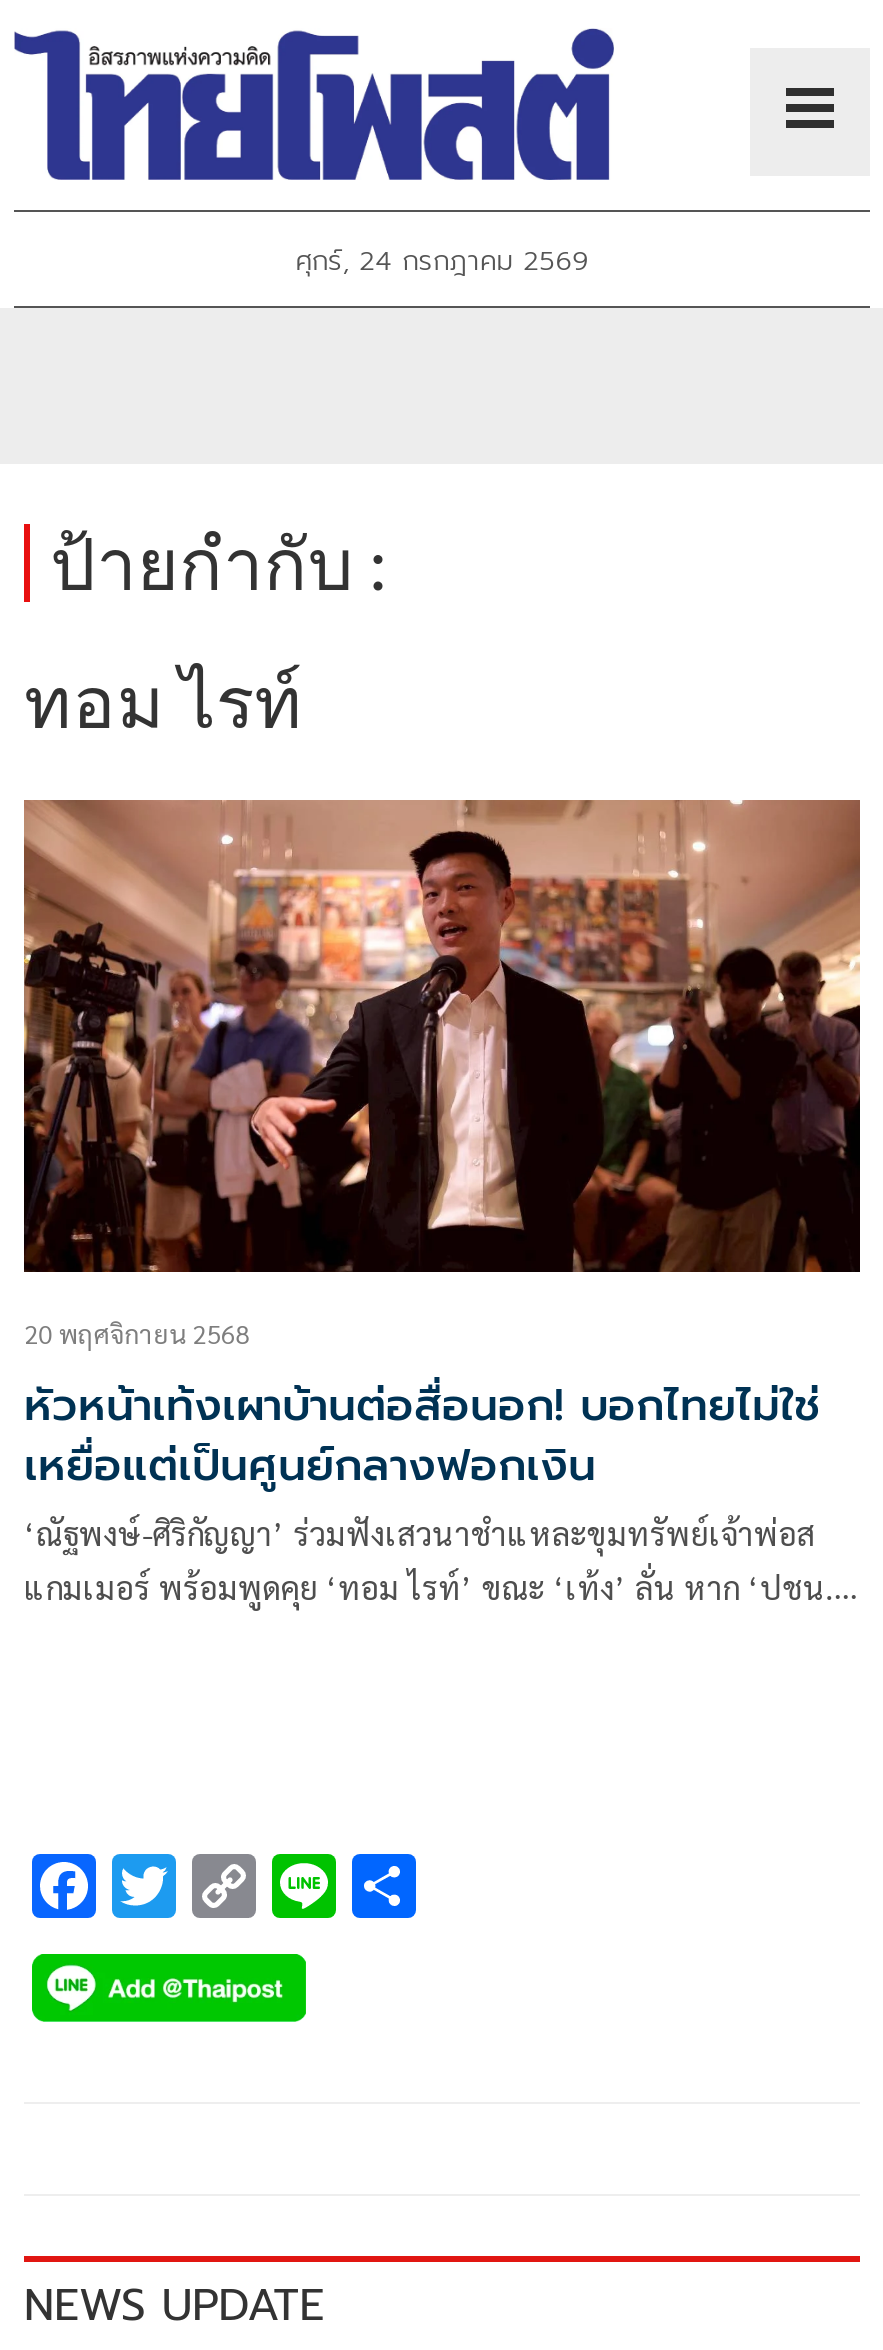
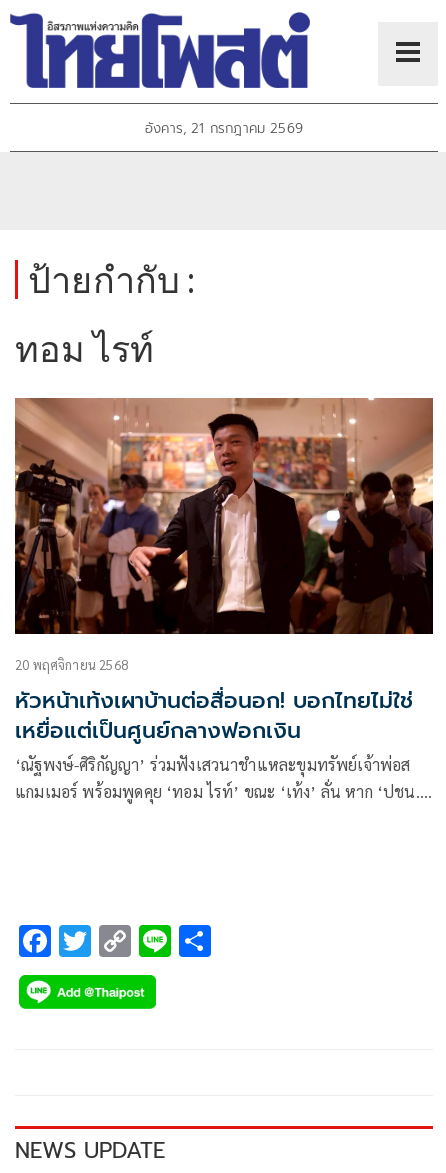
[295,241,589,283] ศุกร์, 24 กรกฎาคม 2569 -> [145,118,303,139] อังคาร, 21 กรกฎาคม 2569

